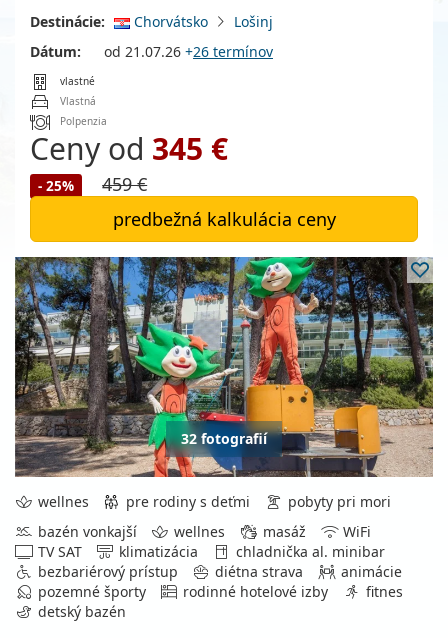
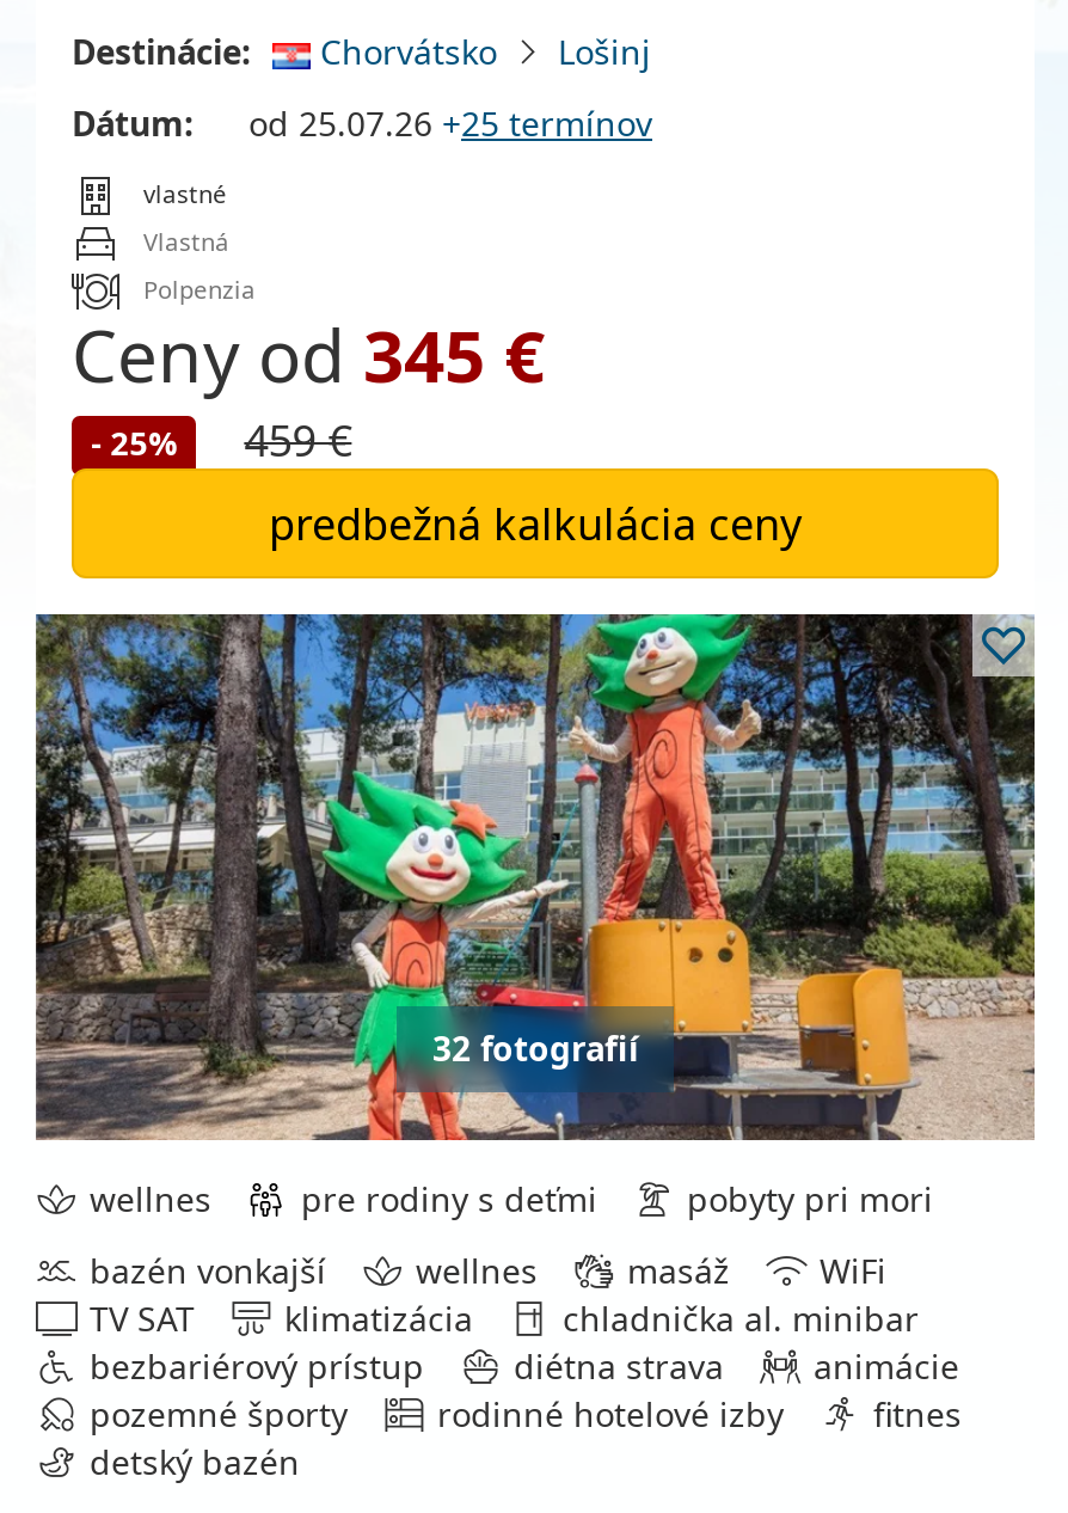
[30,42,273,61] Dátum: od 21.07.26 +26 termínov -> [72,100,652,146] Dátum: od 25.07.26 +25 termínov

